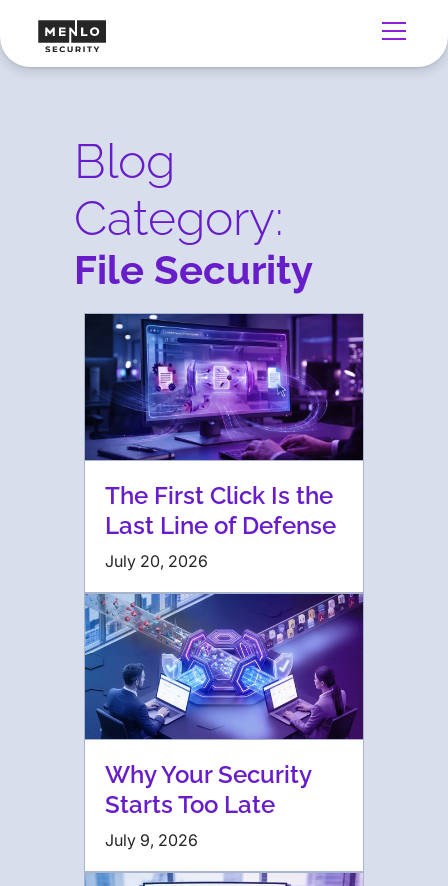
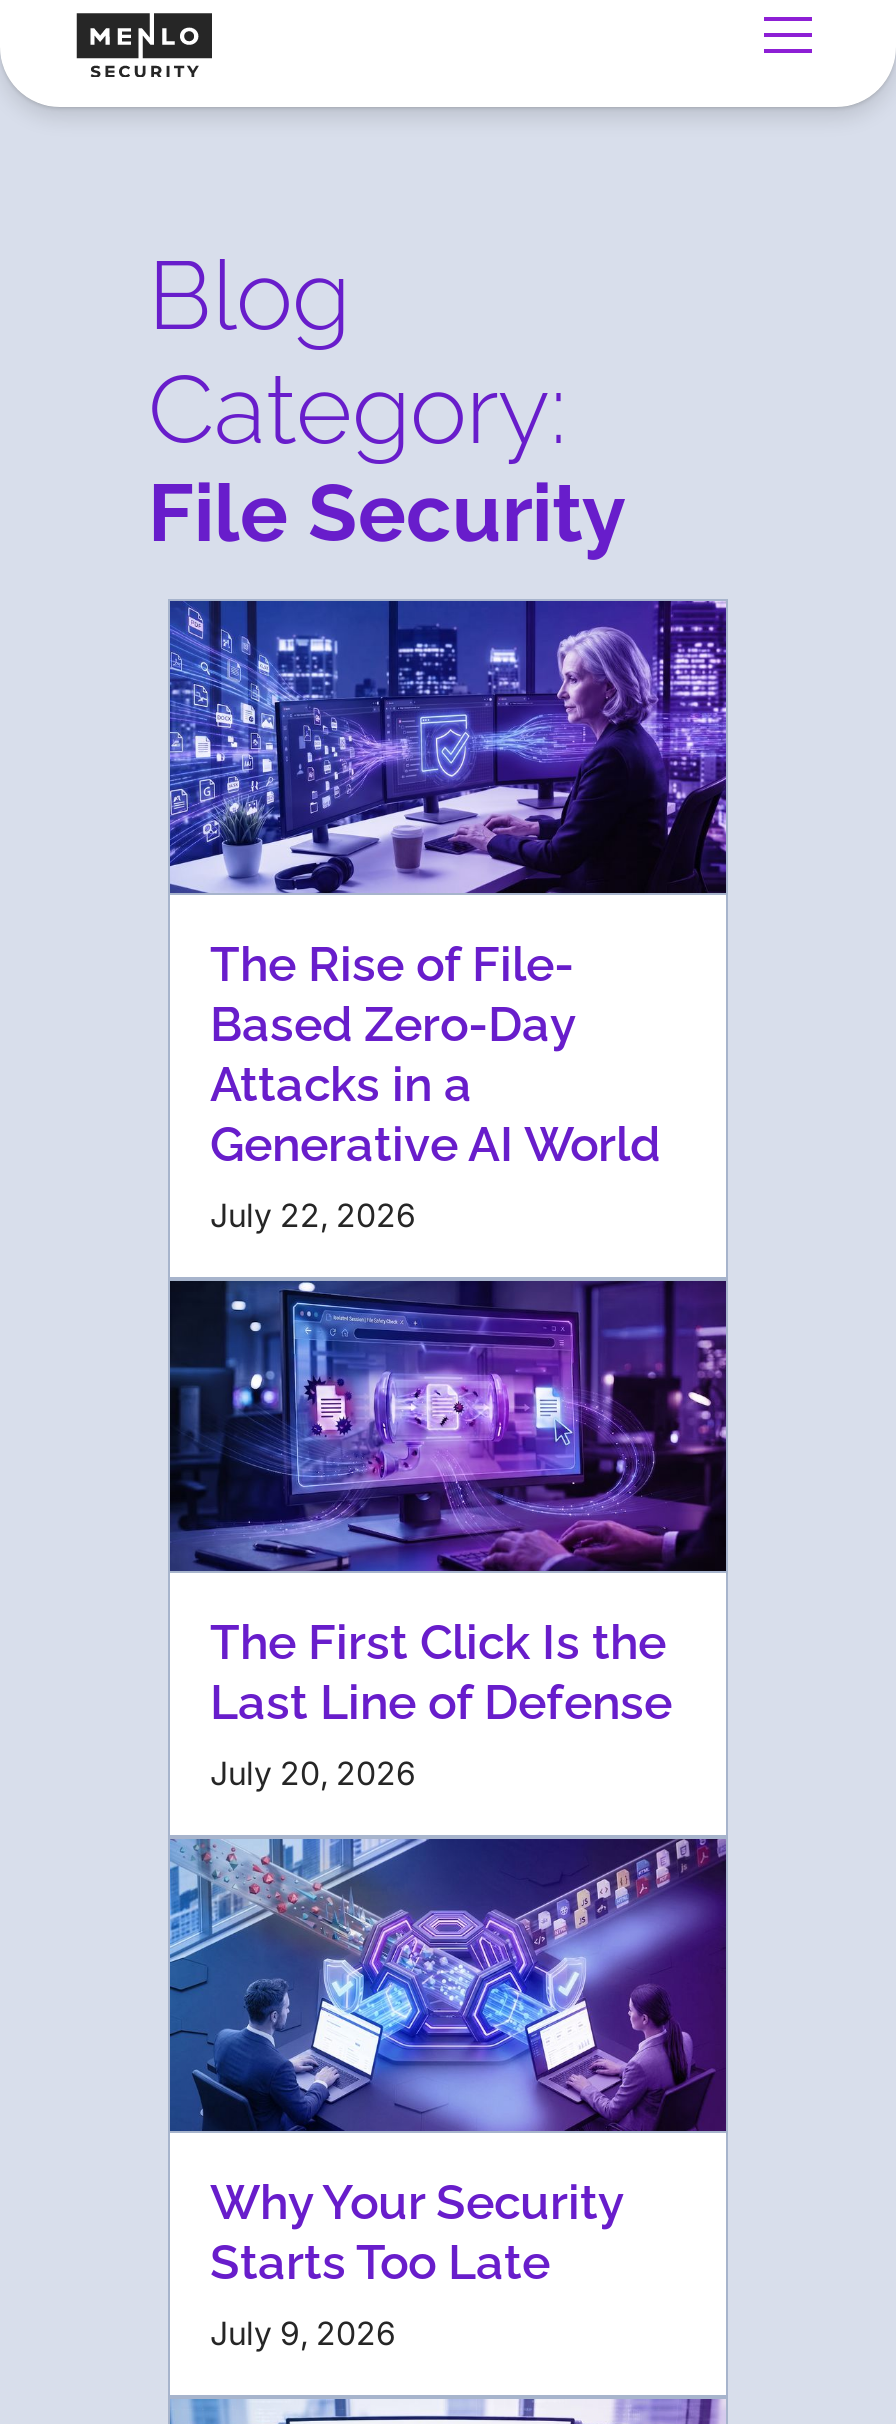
none -> [168,599,728,1234] [image] | The Rise of File- | Based Zero-Day | Attacks in a | Generative AI World | July 22, 2026

